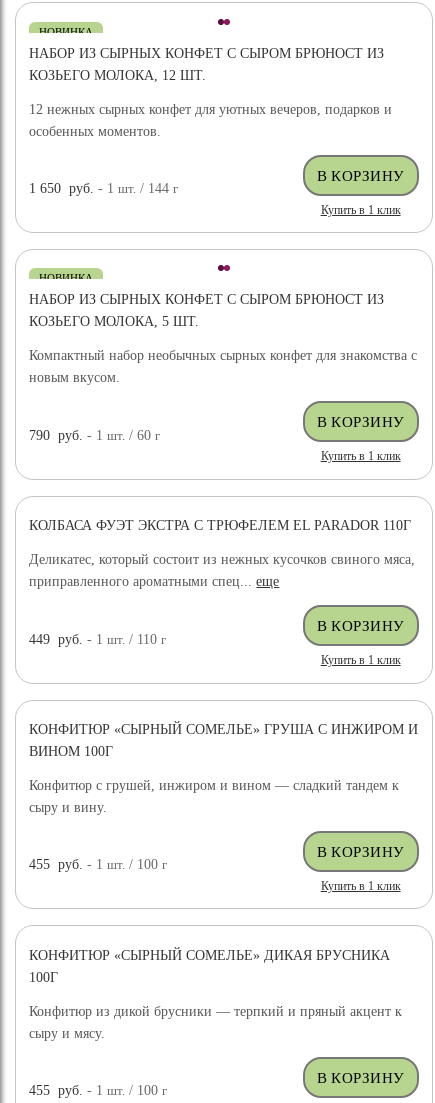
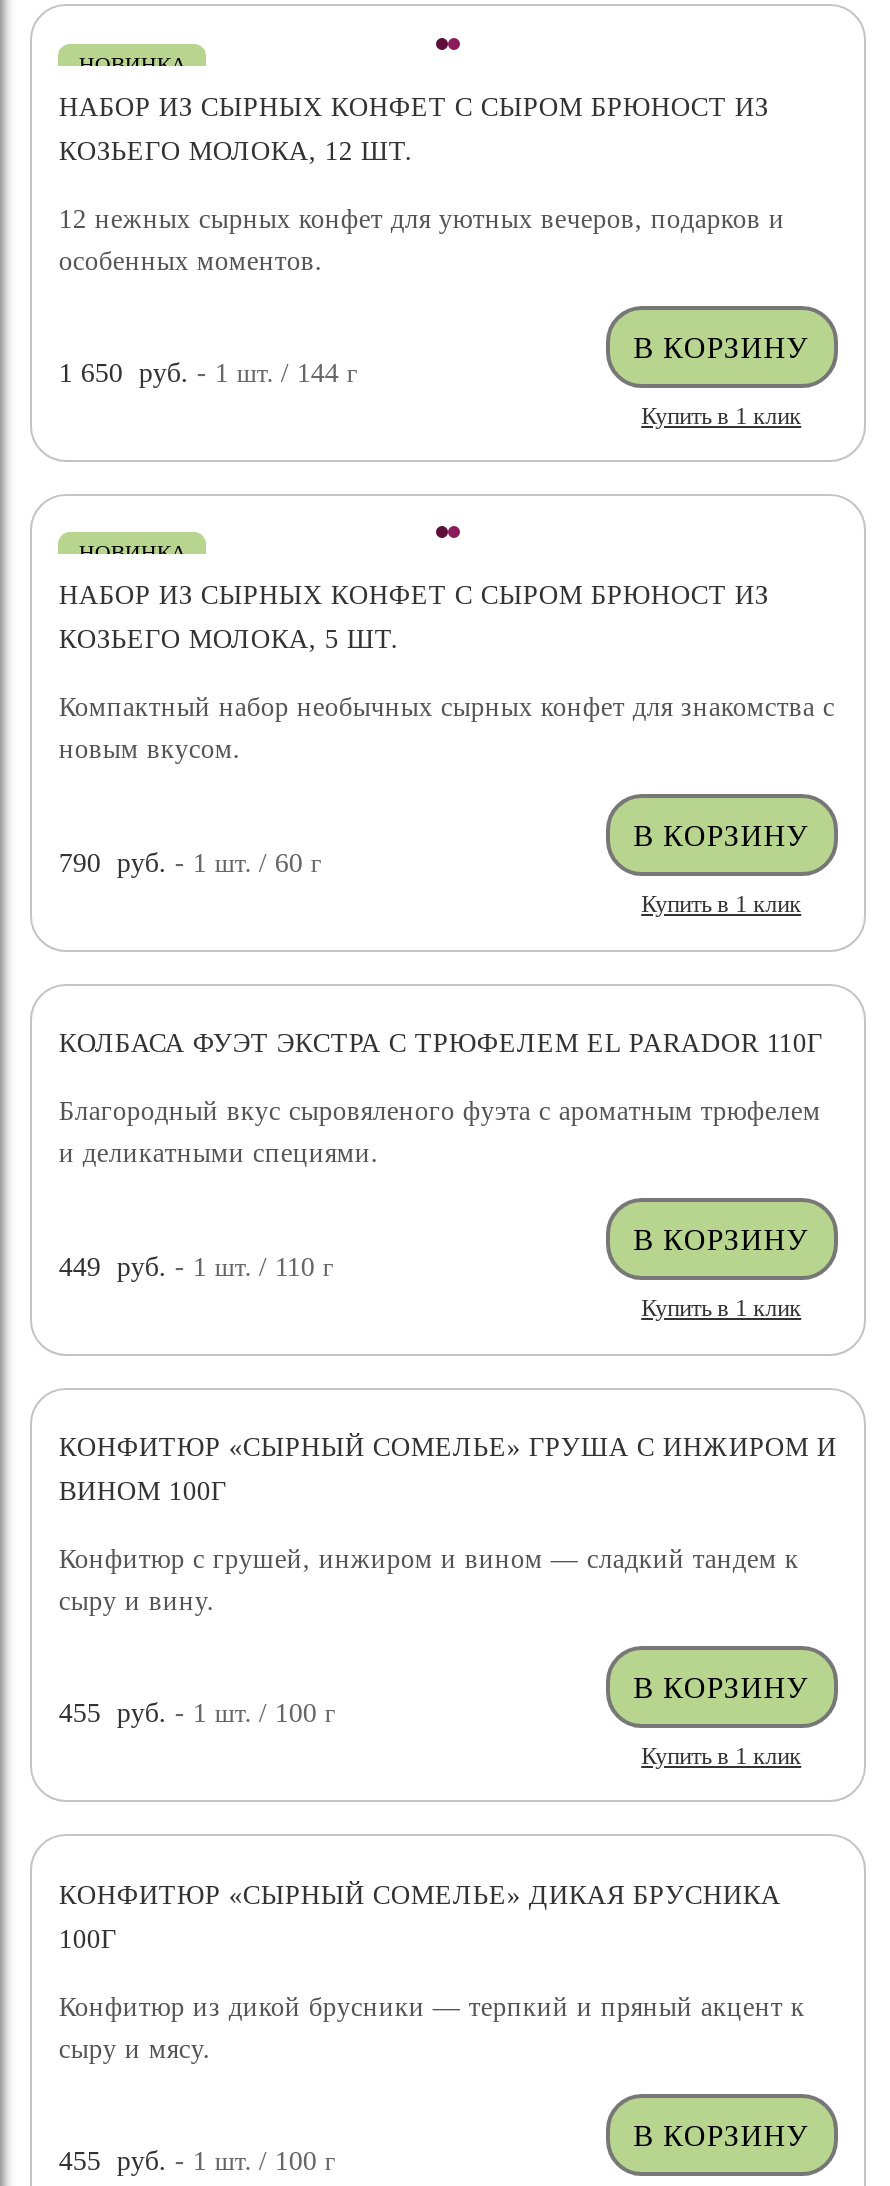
[29,552,415,589] Деликатес, который состоит из нежных кусочков свиного мяса, | приправленного ароматными спец... еще -> [59,1096,821,1168] Благородный вкус сыровяленого фуэта с ароматным трюфелем | и деликатными специями.

